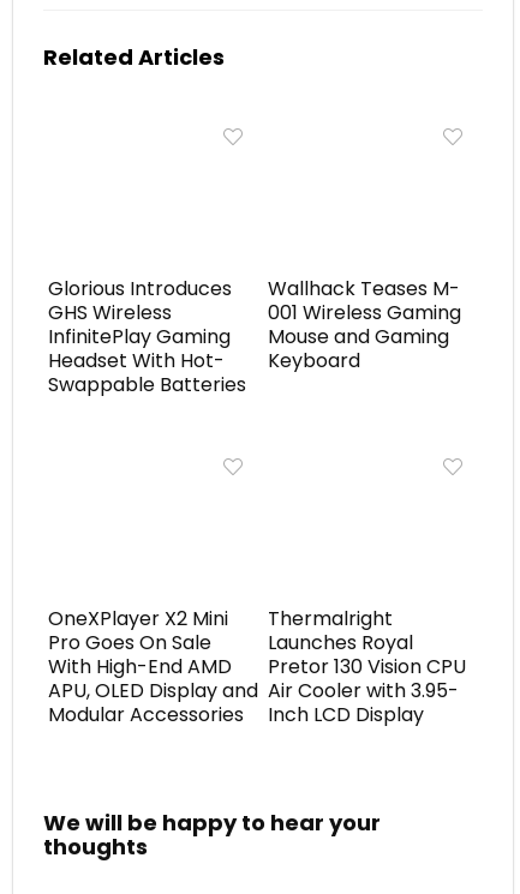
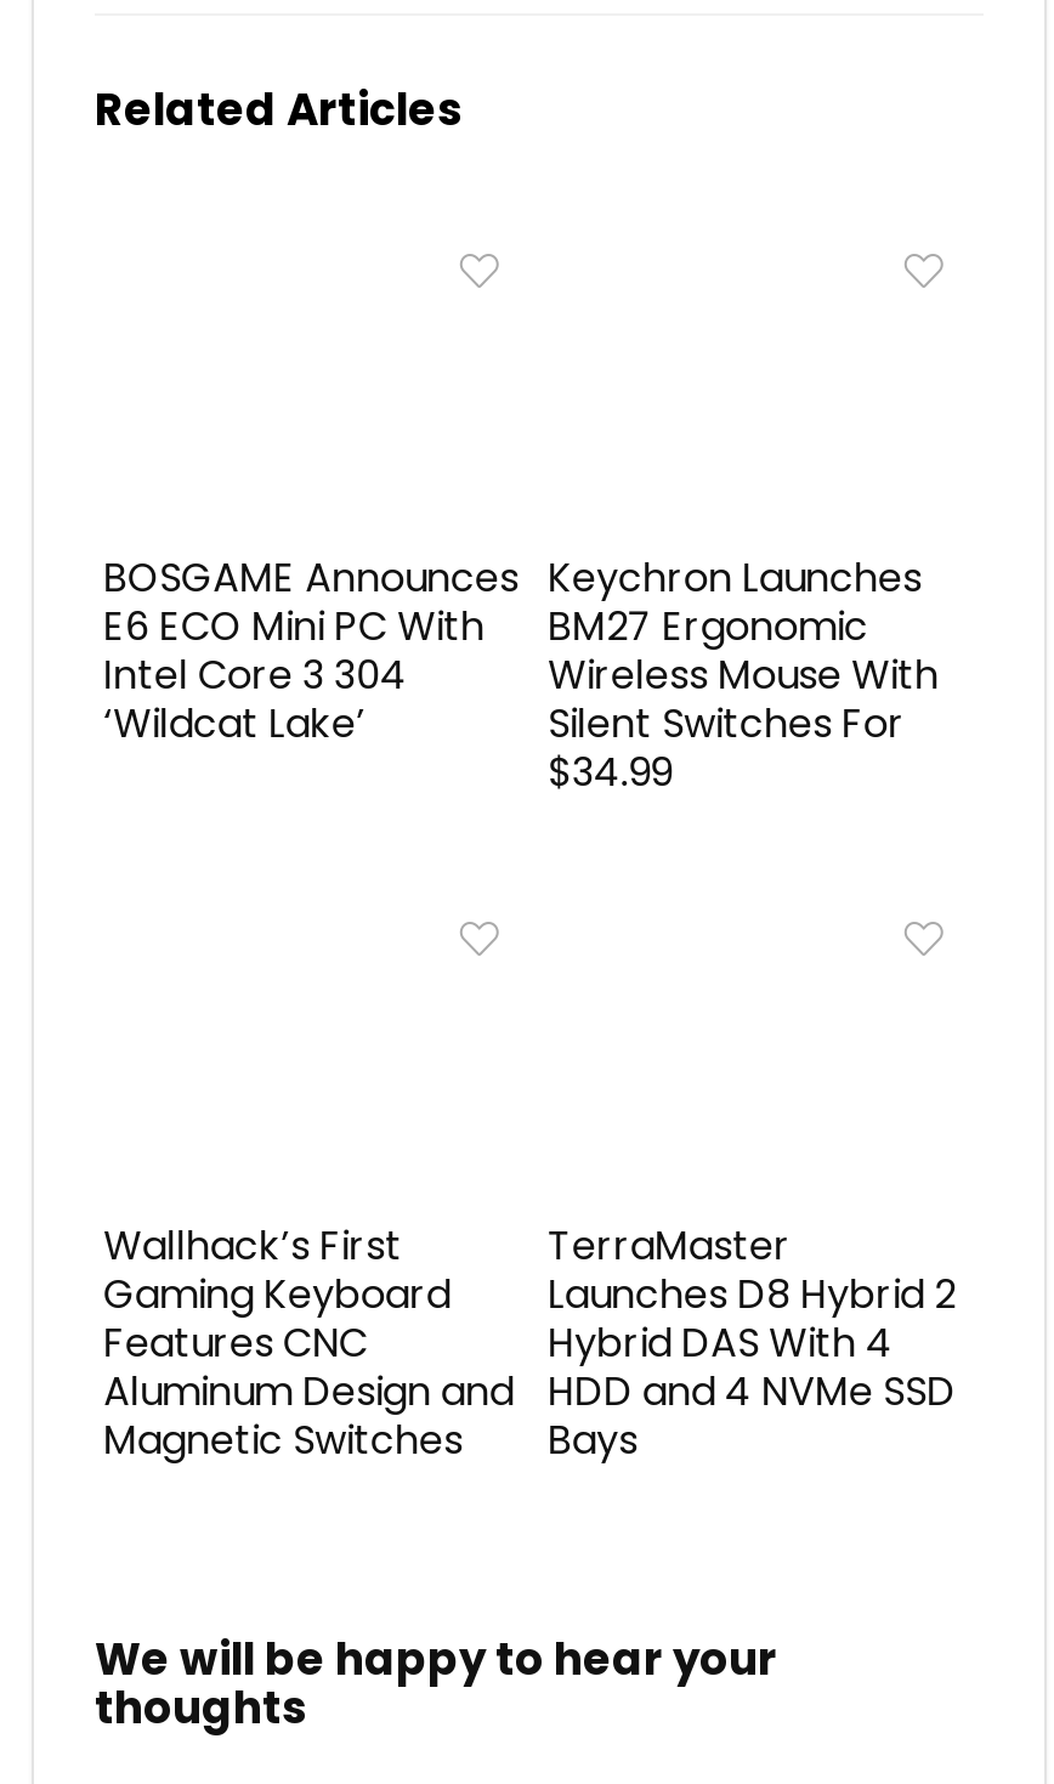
[48,275,246,399] Glorious Introduces | GHS Wireless | InfinitePlay Gaming | Headset With Hot- | Swappable Batteries -> [104,549,519,751] BOSGAME Announces | E6 ECO Mini PC With | Intel Core 3 304 | ‘Wildcat Lake’
[267,275,461,375] Wallhack Teases M- | 001 Wireless Gaming | Mouse and Gaming | Keyboard -> [548,549,939,800] Keychron Launches | BM27 Ergonomic | Wireless Mouse With | Silent Switches For | $34.99
[48,605,258,729] OneXPlayer X2 Mini | Pro Goes On Sale | With High-End AMD | APU, OLED Display and | Modular Accessories -> [104,1217,514,1468] Wallhack’s First | Gaming Keyboard | Features CNC | Aluminum Design and | Magnetic Switches
[267,605,465,729] Thermalright | Launches Royal | Pretor 130 Vision CPU | Air Cooler with 3.95- | Inch LCD Display -> [548,1217,956,1468] TerraMaster | Launches D8 Hybrid 2 | Hybrid DAS With 4 | HDD and 4 NVMe SSD | Bays

